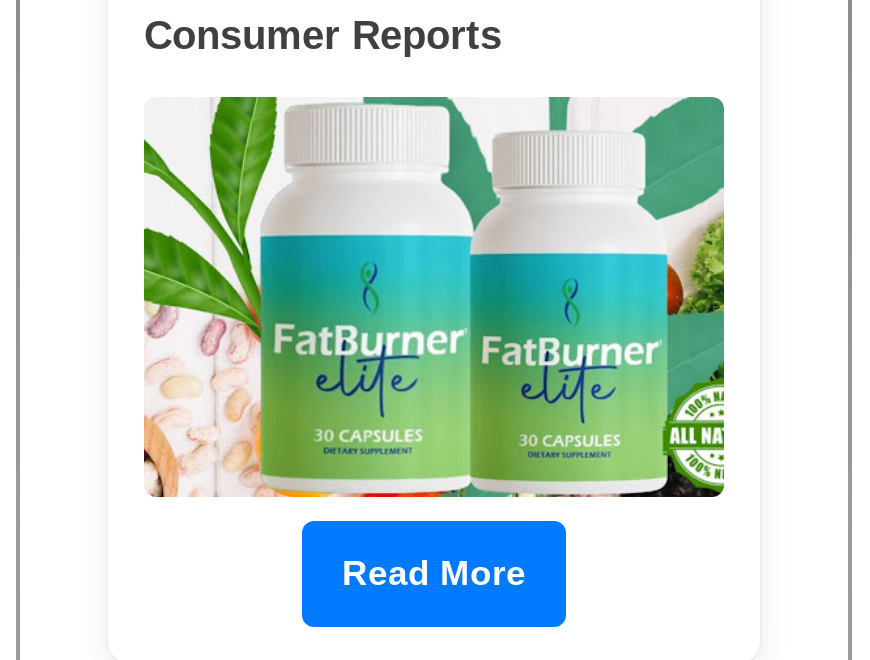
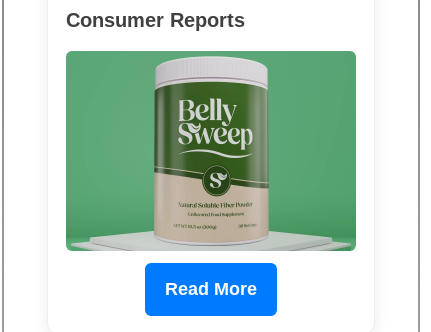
[142,96,726,498] [image] -> [65,50,357,252] [image]

